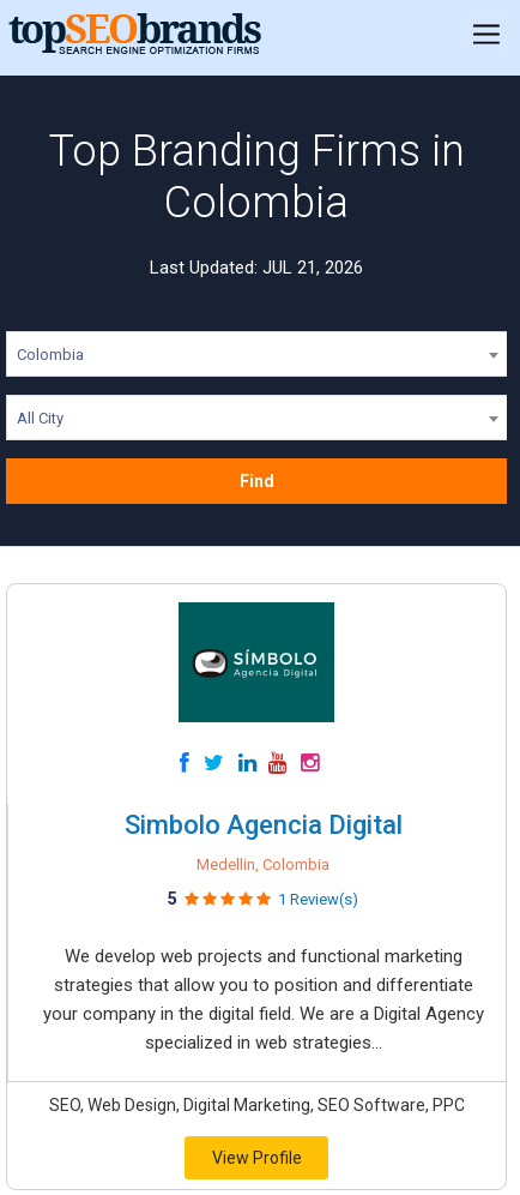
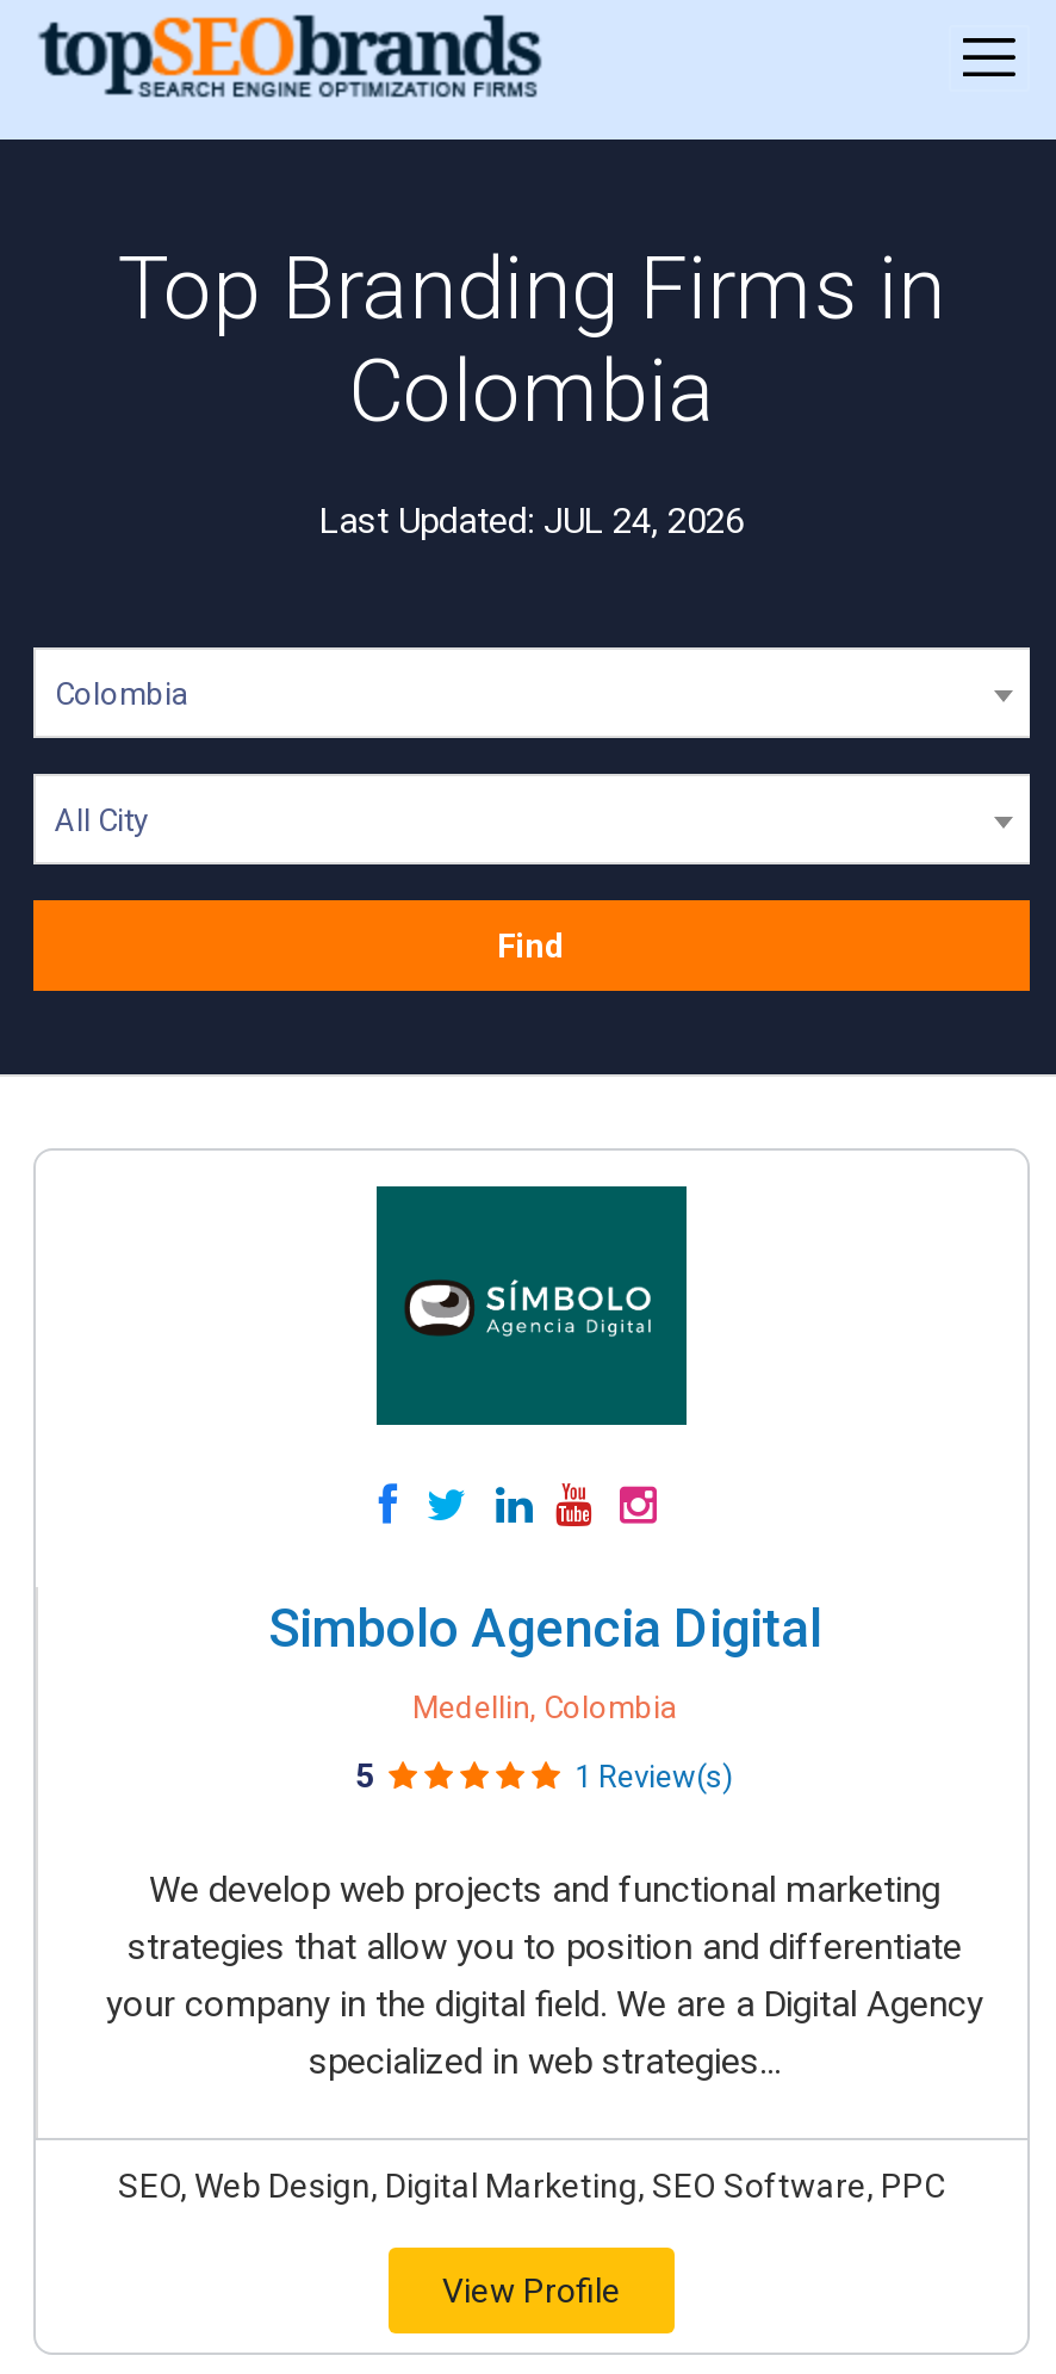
[150,257,363,278] Last Updated: JUL 21, 2026 -> [319,500,744,543] Last Updated: JUL 24, 2026

